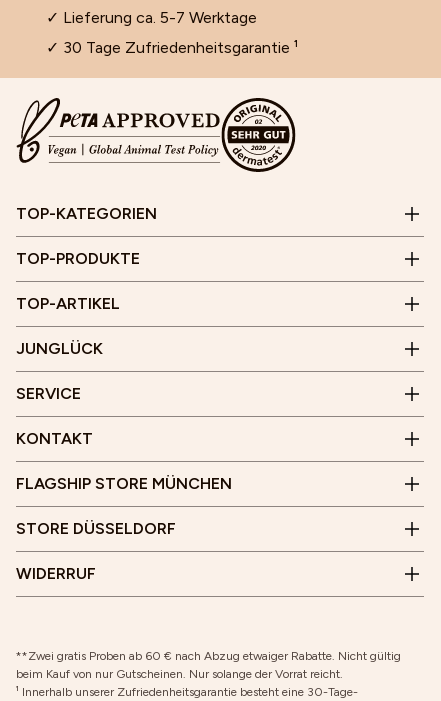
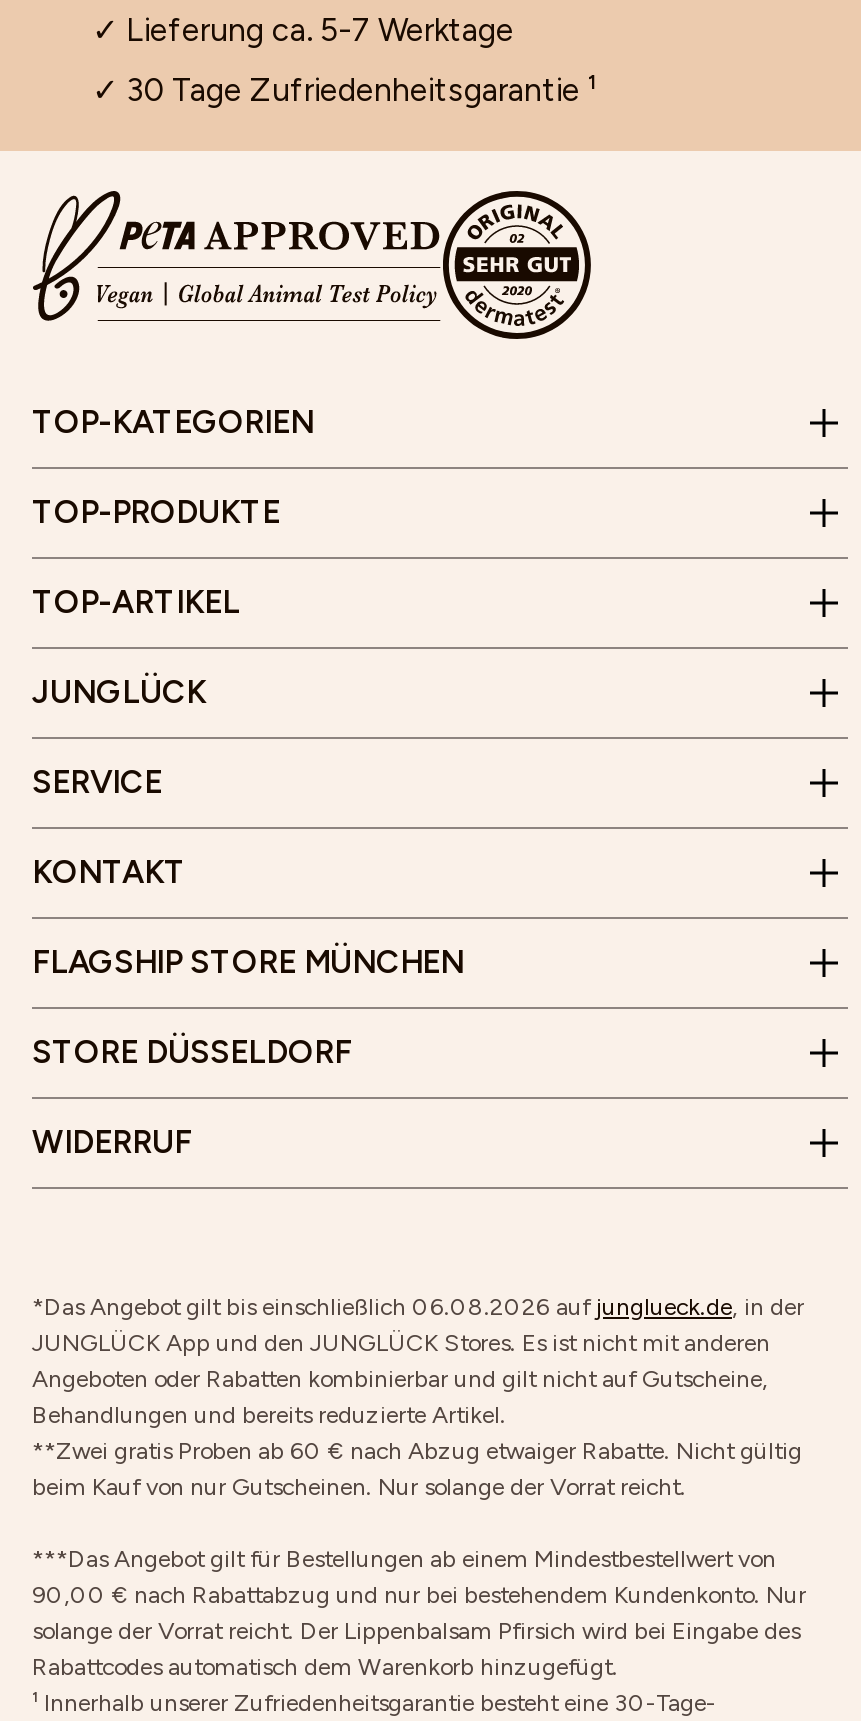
none -> [32,1292,804,1428] *Das Angebot gilt bis einschließlich 06.08.2026 auf junglueck.de, in der | JUNGLÜCK App und den JUNGLÜCK Stores. Es ist nicht mit anderen | Angeboten oder Rabatten kombinierbar und gilt nicht auf Gutscheine, | Behandlungen und bereits reduzierte Artikel.
none -> [32,1544,806,1680] ***Das Angebot gilt für Bestellungen ab einem Mindestbestellwert von | 90,00 € nach Rabattabzug und nur bei bestehendem Kundenkonto. Nur | solange der Vorrat reicht. Der Lippenbalsam Pfirsich wird bei Eingabe des | Rabattcodes automatisch dem Warenkorb hinzugefügt.

